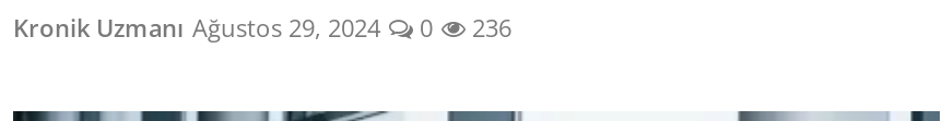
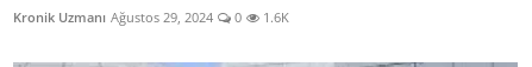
[13,11,511,44] Kronik Uzmanı Ağustos 29, 2024 0 236 -> [13,8,289,26] Kronik Uzmanı Ağustos 29, 2024 0 1.6K

